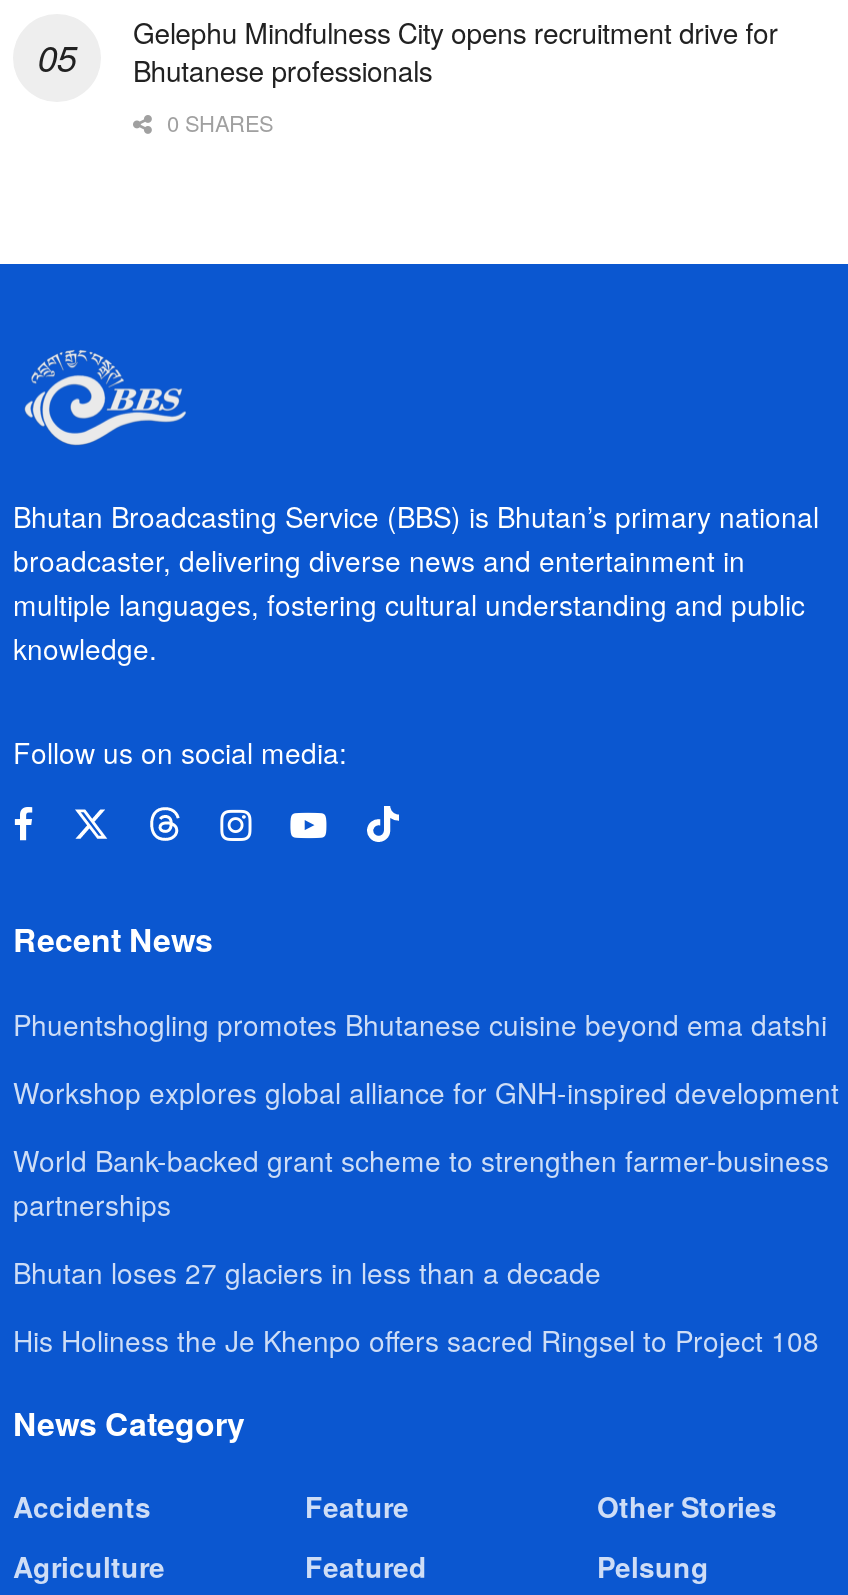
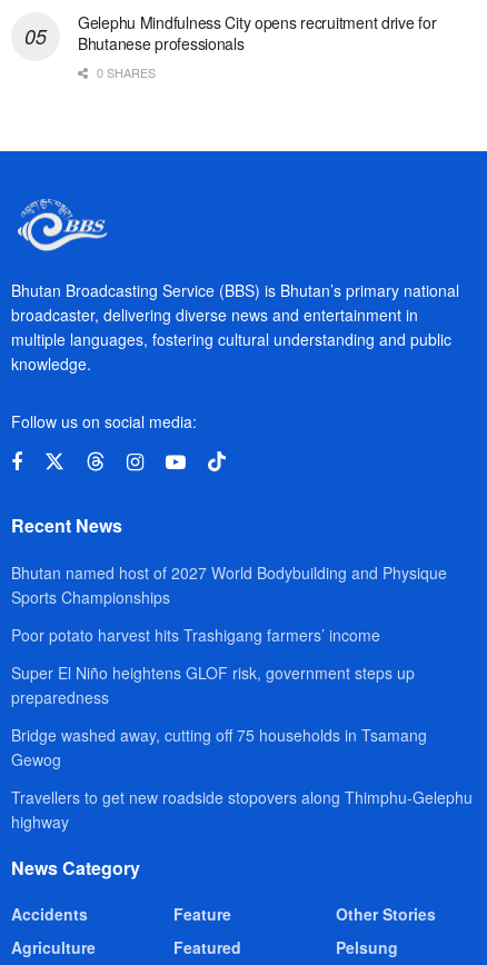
[13,1003,827,1043] Phuentshogling promotes Bhutanese cuisine beyond ema datshi -> [11,562,447,608] Bhutan named host of 2027 World Bodybuilding and Physique | Sports Championships
[13,1071,839,1111] Workshop explores global alliance for GNH-inspired development -> [11,624,380,646] Poor potato harvest hits Trashigang farmers’ income
[13,1139,829,1223] World Bank-backed grant scheme to strengthen farmer-business | partnerships -> [11,662,415,708] Super El Niño heightens GLOF risk, government steps up | preparedness
[13,1251,601,1291] Bhutan loses 27 glaciers in less than a decade -> [11,724,427,771] Bridge washed away, cutting off 75 households in Tsamang | Gewog
[13,1319,819,1359] His Holiness the Je Khenpo offers sacred Ringsel to Project 108 -> [11,786,473,833] Travellers to get new roadside stopovers along Thimphu-Gelephu | highway

